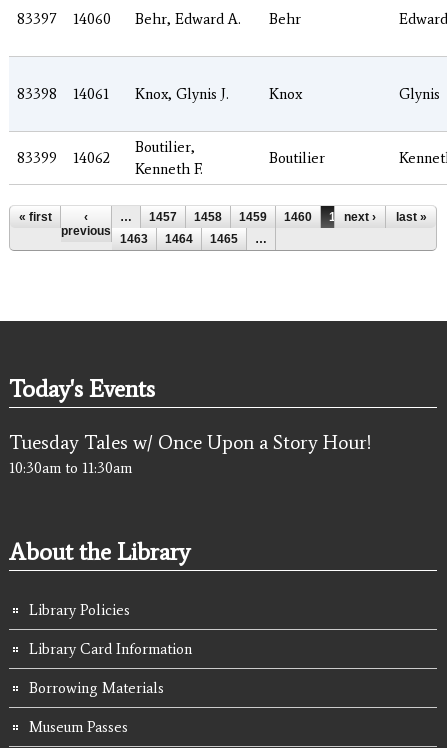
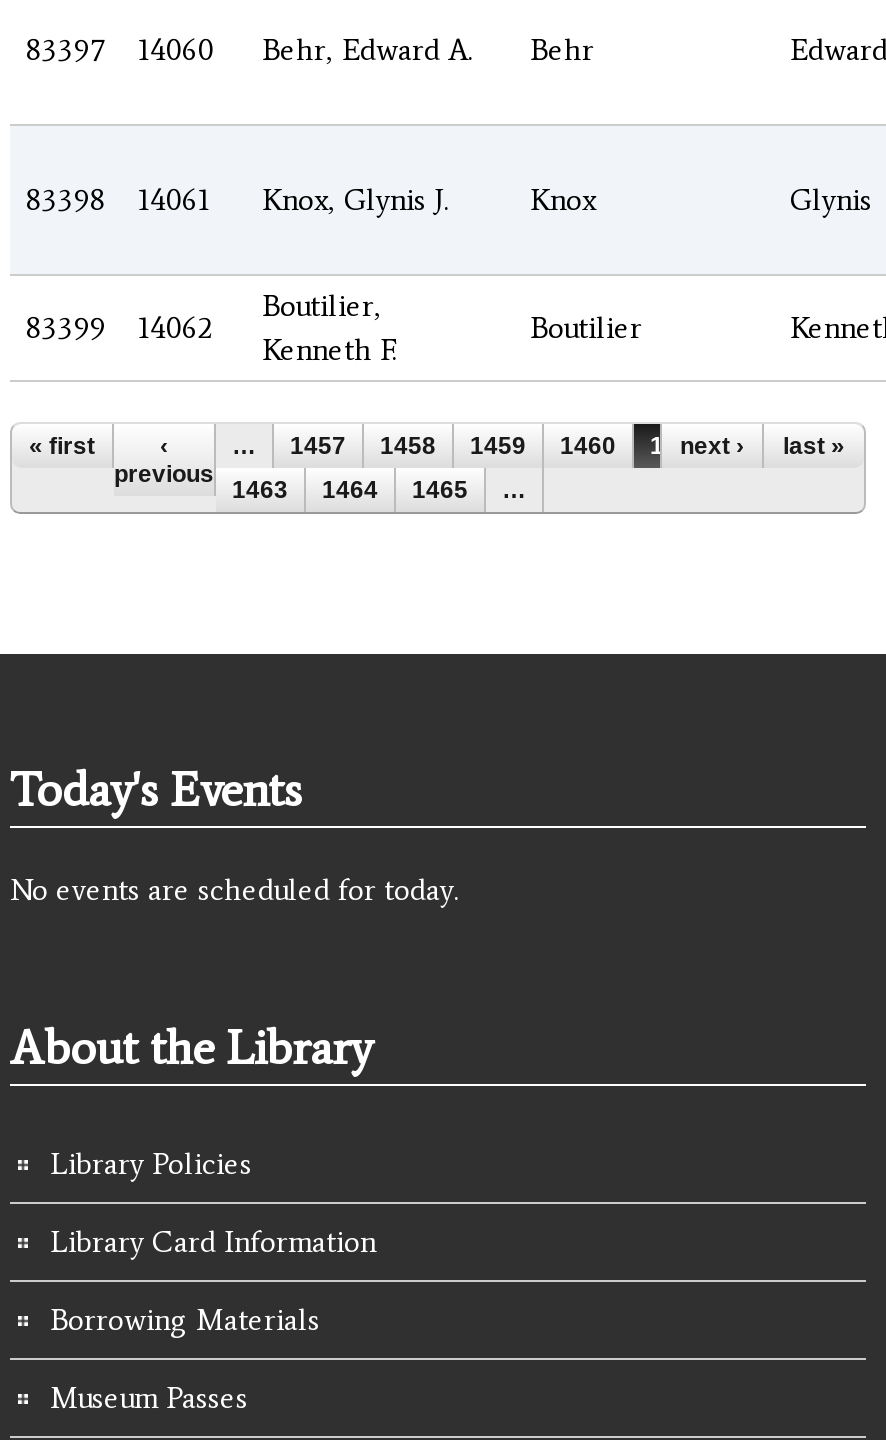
[9,430,371,477] Tuesday Tales w/ Once Upon a Story Hour! | 10:30am to 11:30am -> [10,872,460,908] No events are scheduled for today.

